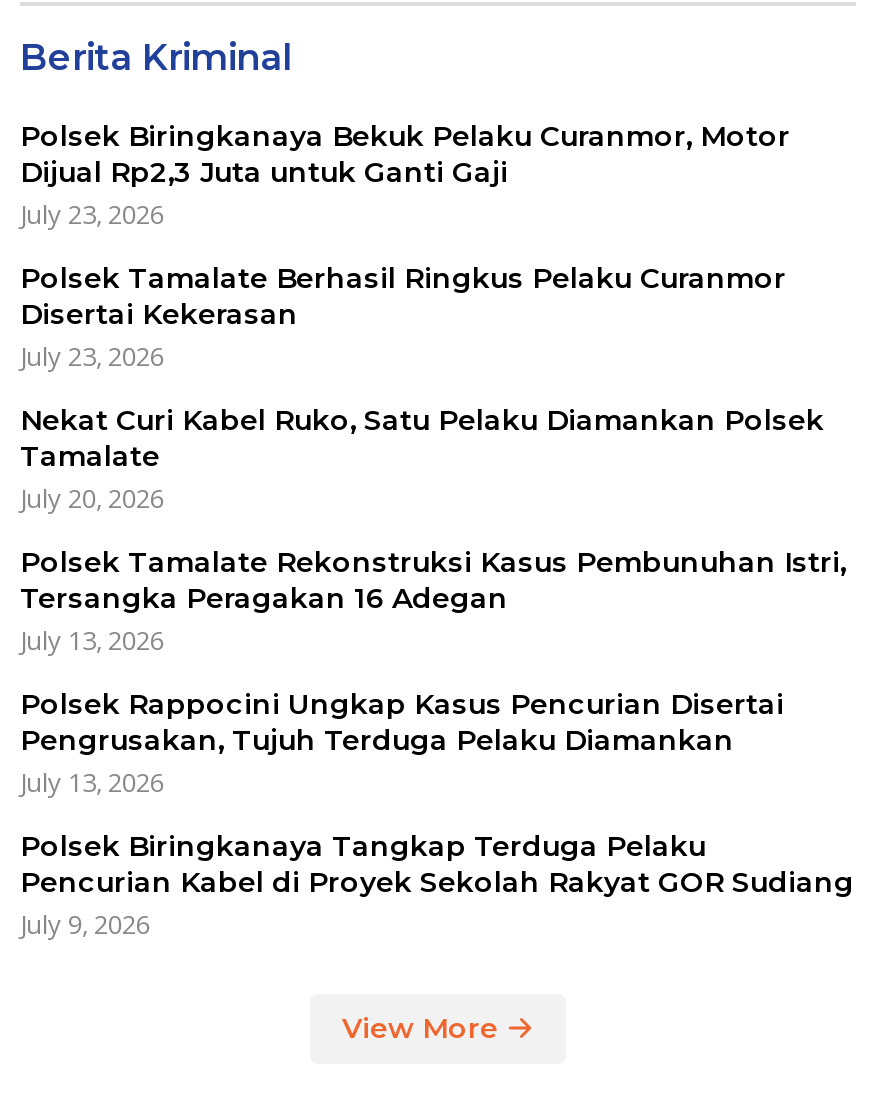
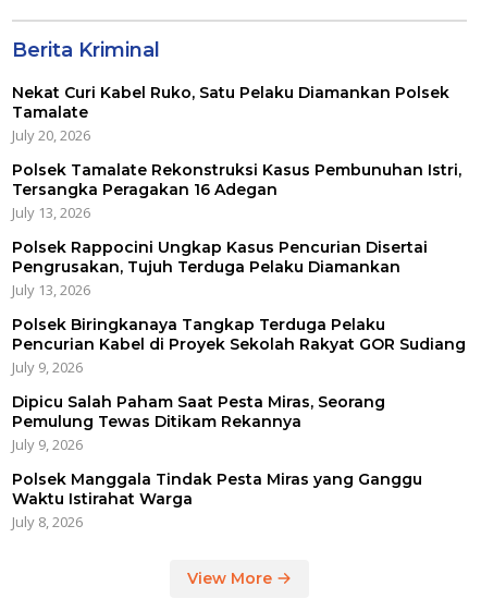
[20,119,790,375] Polsek Biringkanaya Bekuk Pelaku Curanmor, Motor | Dijual Rp2,3 Juta untuk Ganti Gaji | July 23, 2026 | Polsek Tamalate Berhasil Ringkus Pelaku Curanmor | Disertai Kekerasan | July 23, 2026 -> none
moved [20,403,854,943] -> [12,83,466,377]: Nekat Curi Kabel Ruko, Satu Pelaku Diamankan Polsek | Tamalate | July 20, 2026 | ... | Pencurian Kabel di Proyek Sekolah Rakyat GOR Sudiang | July 9, 2026
none -> [12,392,422,532] Dipicu Salah Paham Saat Pesta Miras, Seorang | Pemulung Tewas Ditikam Rekannya | July 9, 2026 | Polsek Manggala Tindak Pesta Miras yang Ganggu | Waktu Istirahat Warga | July 8, 2026

